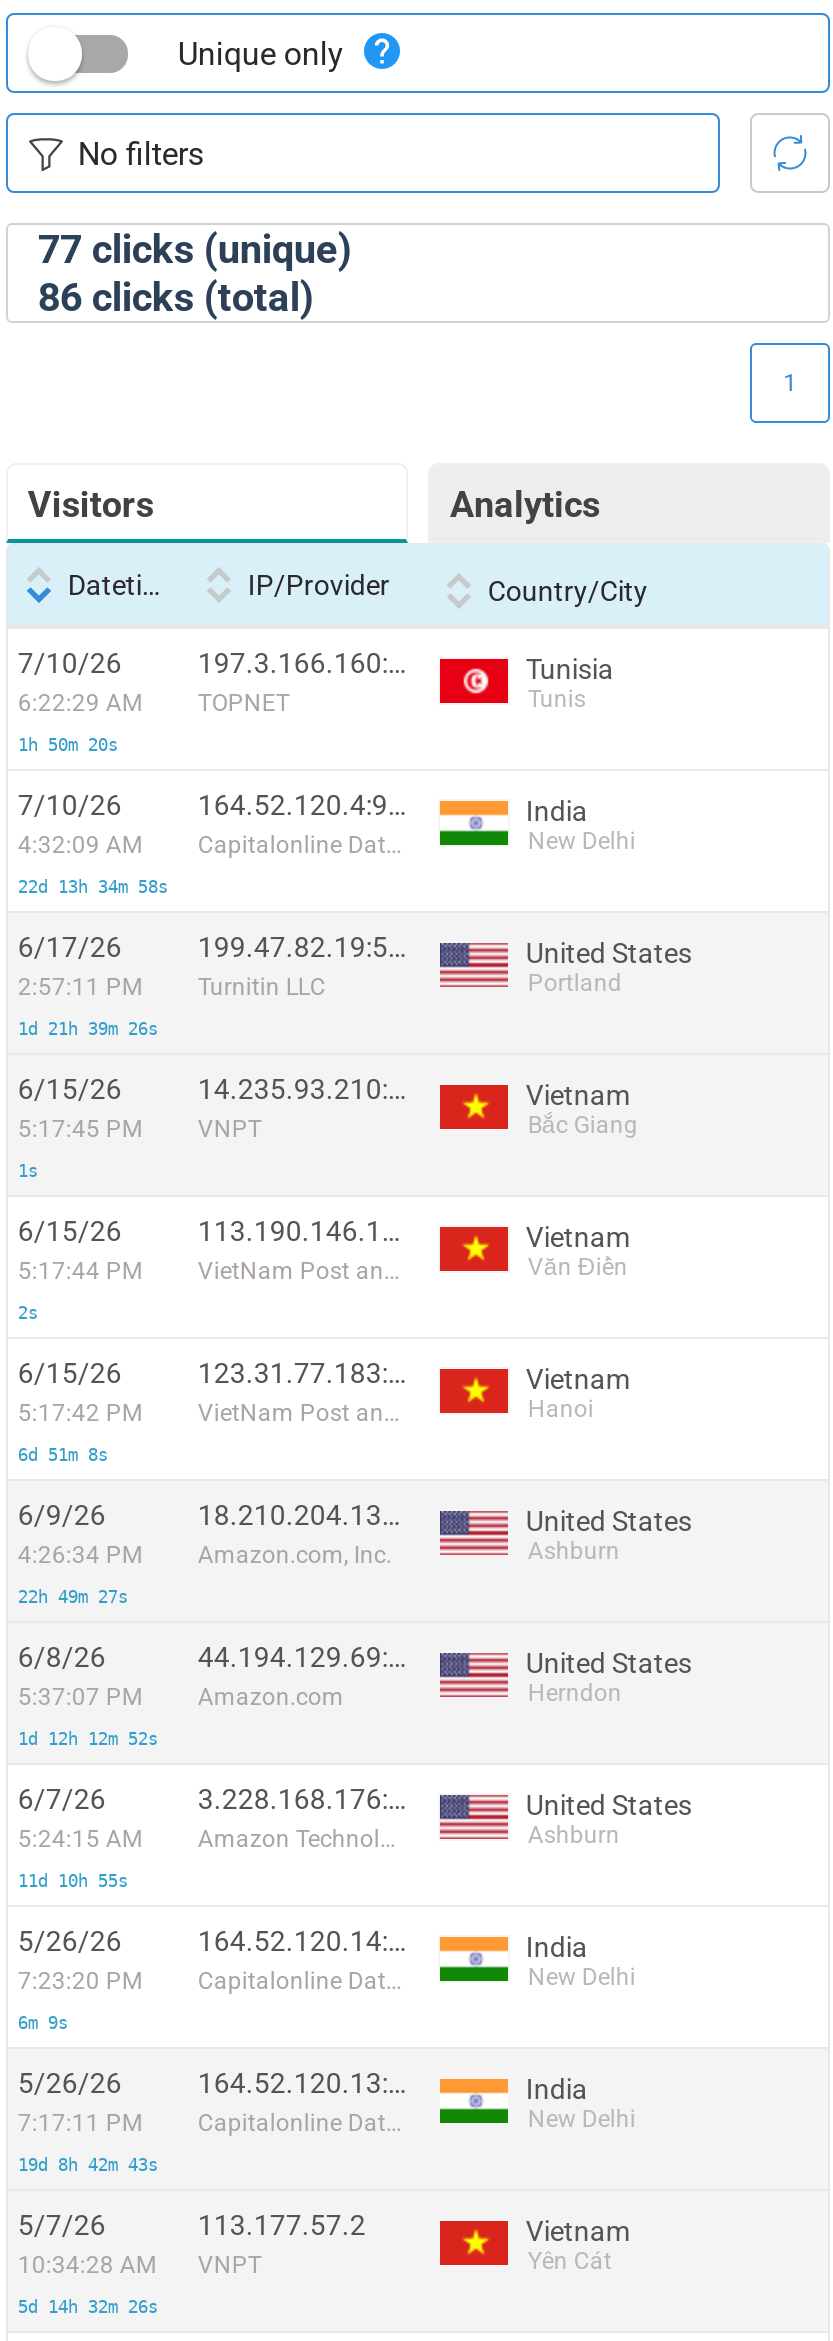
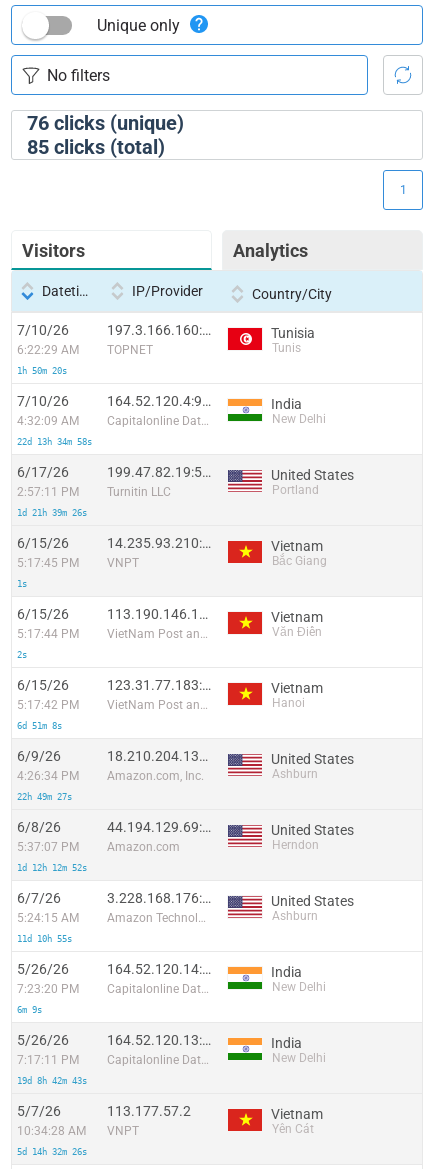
[38,225,352,273] 77 clicks (unique) -> [27,111,184,135] 76 clicks (unique)
[38,273,314,321] 86 clicks (total) -> [27,135,165,159] 85 clicks (total)

